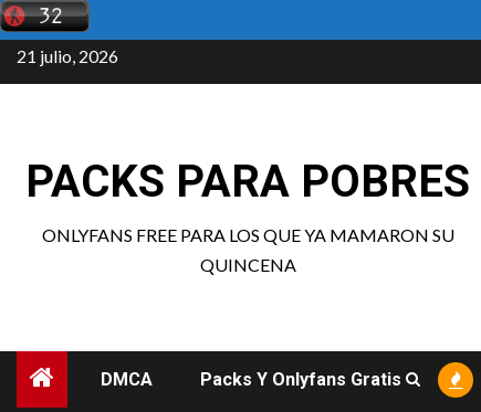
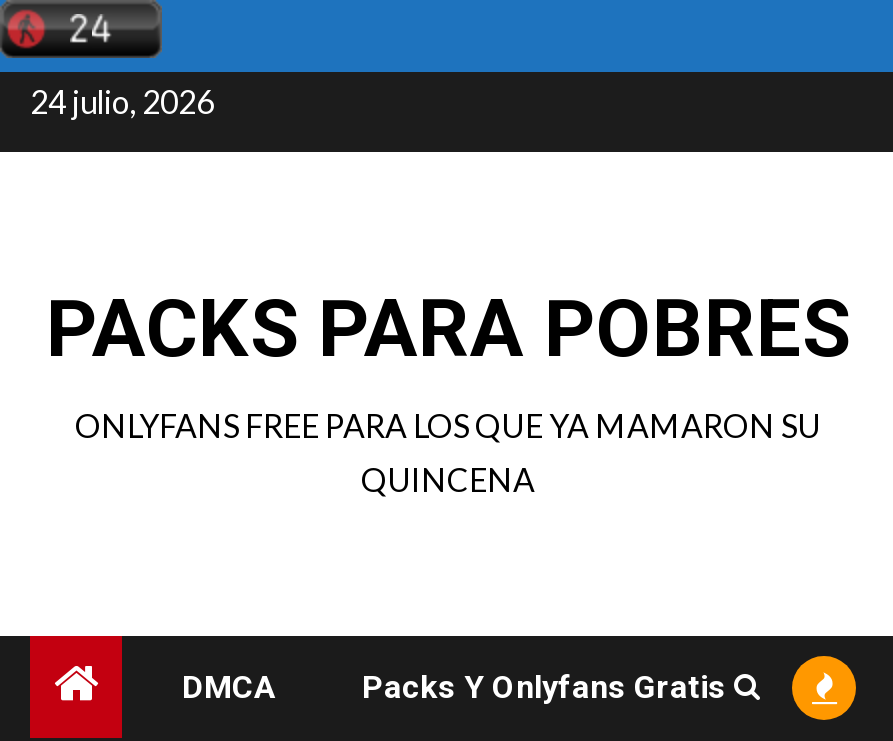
[17,46,118,66] 21 julio, 2026 -> [30,82,214,120] 24 julio, 2026

